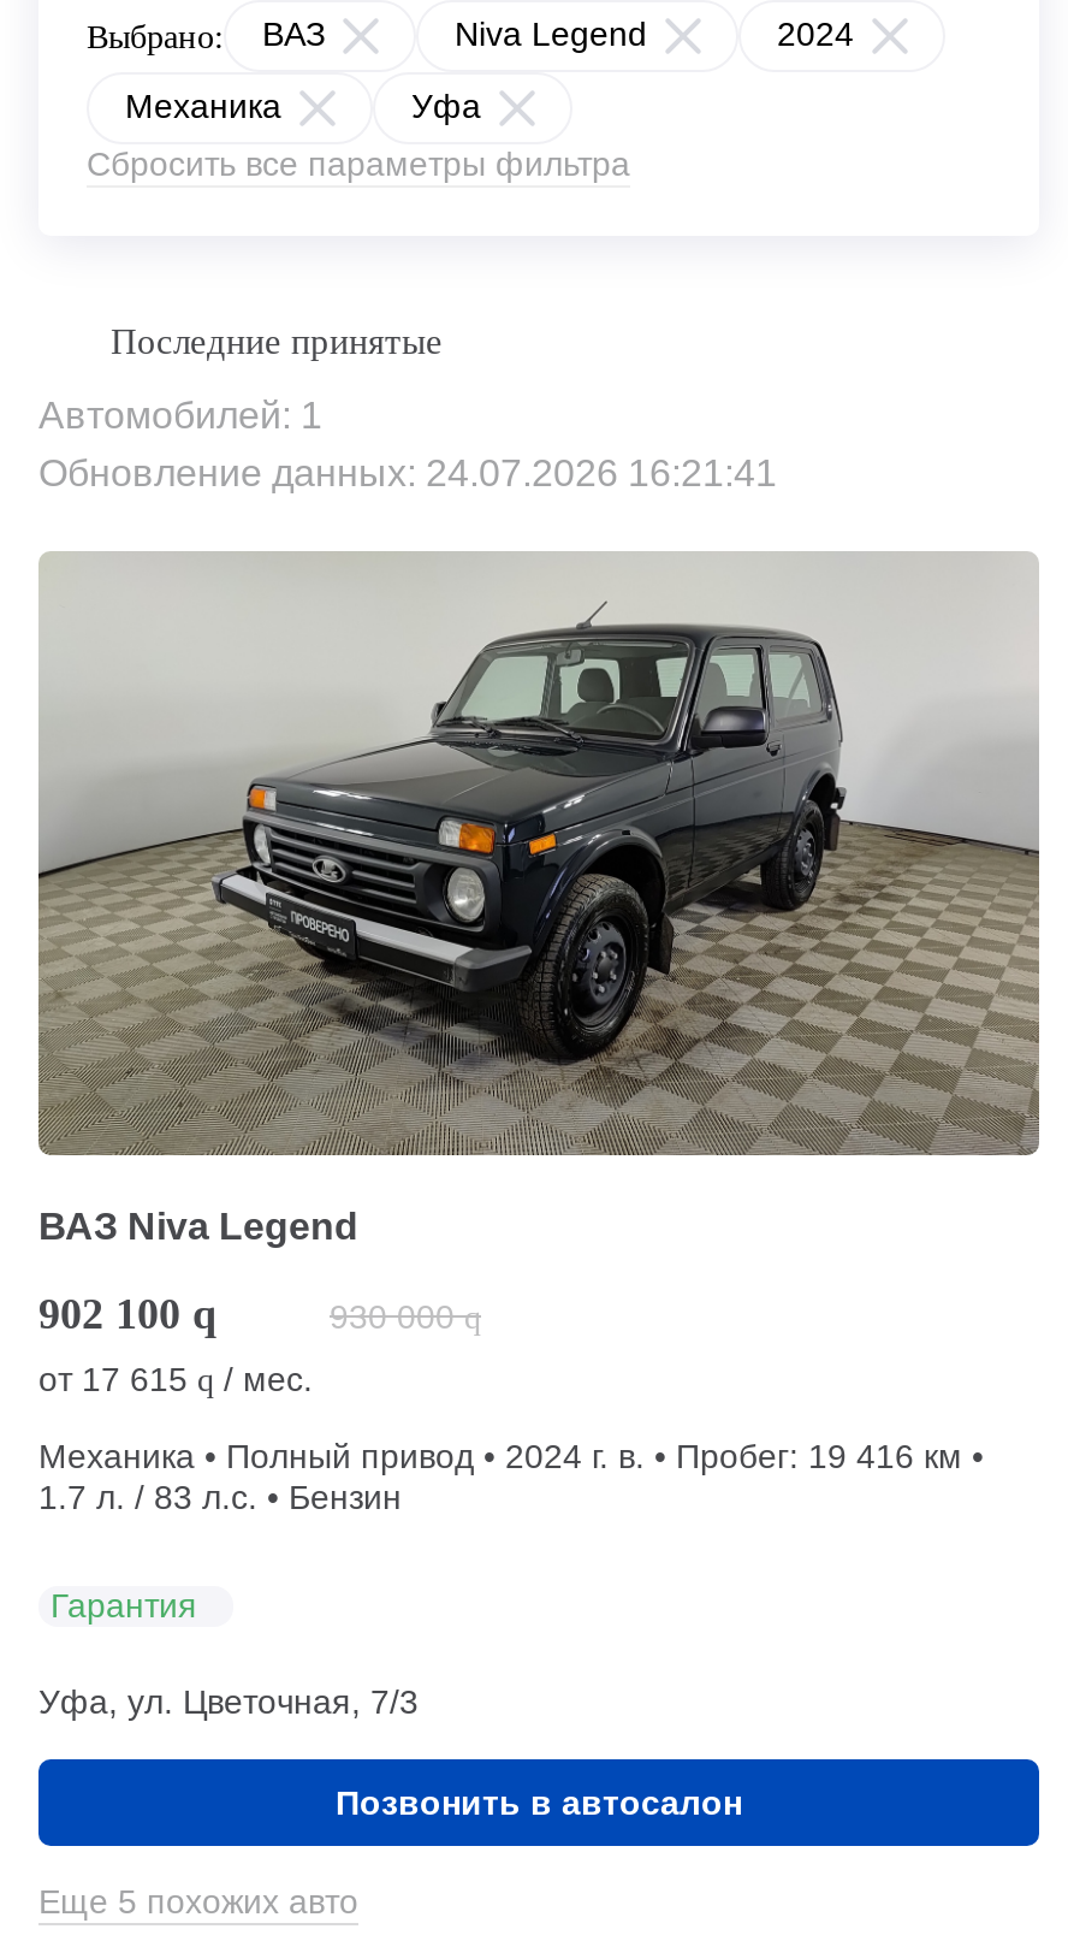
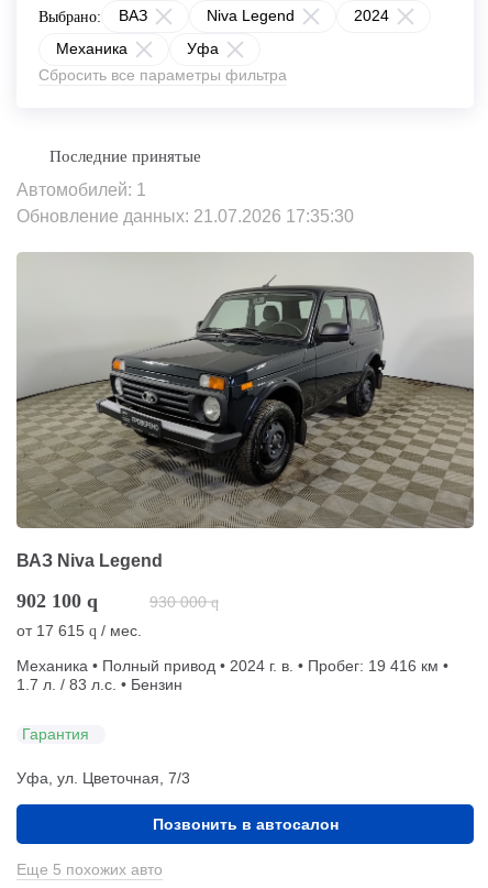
[38,452,777,493] Обновление данных: 24.07.2026 16:21:41 -> [16,207,354,226] Обновление данных: 21.07.2026 17:35:30

